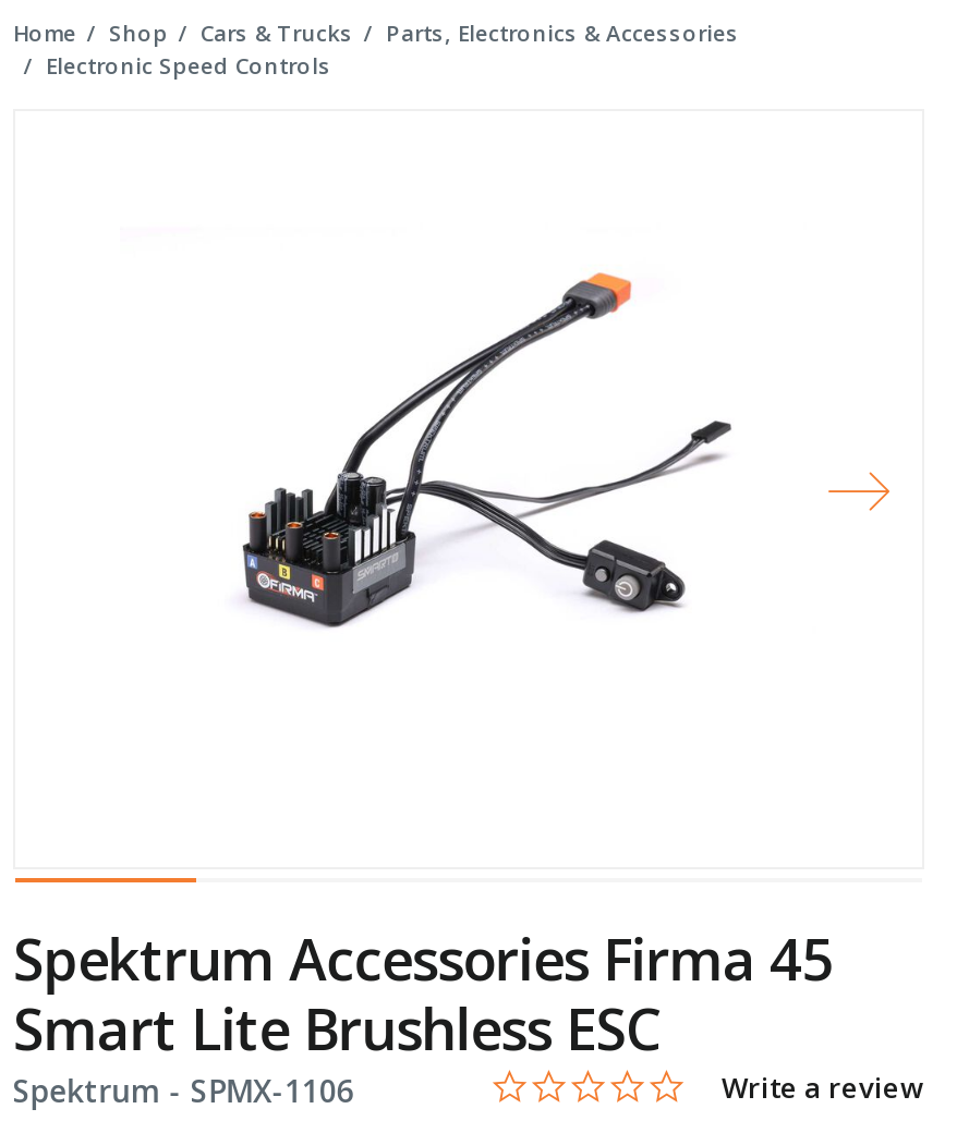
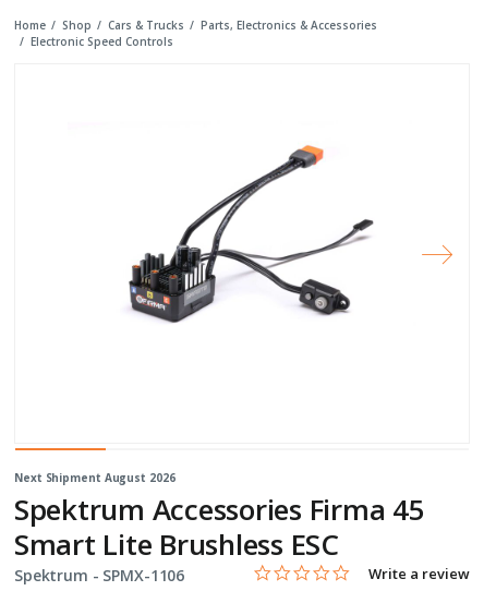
none -> [14,470,175,485] Next Shipment August 2026

